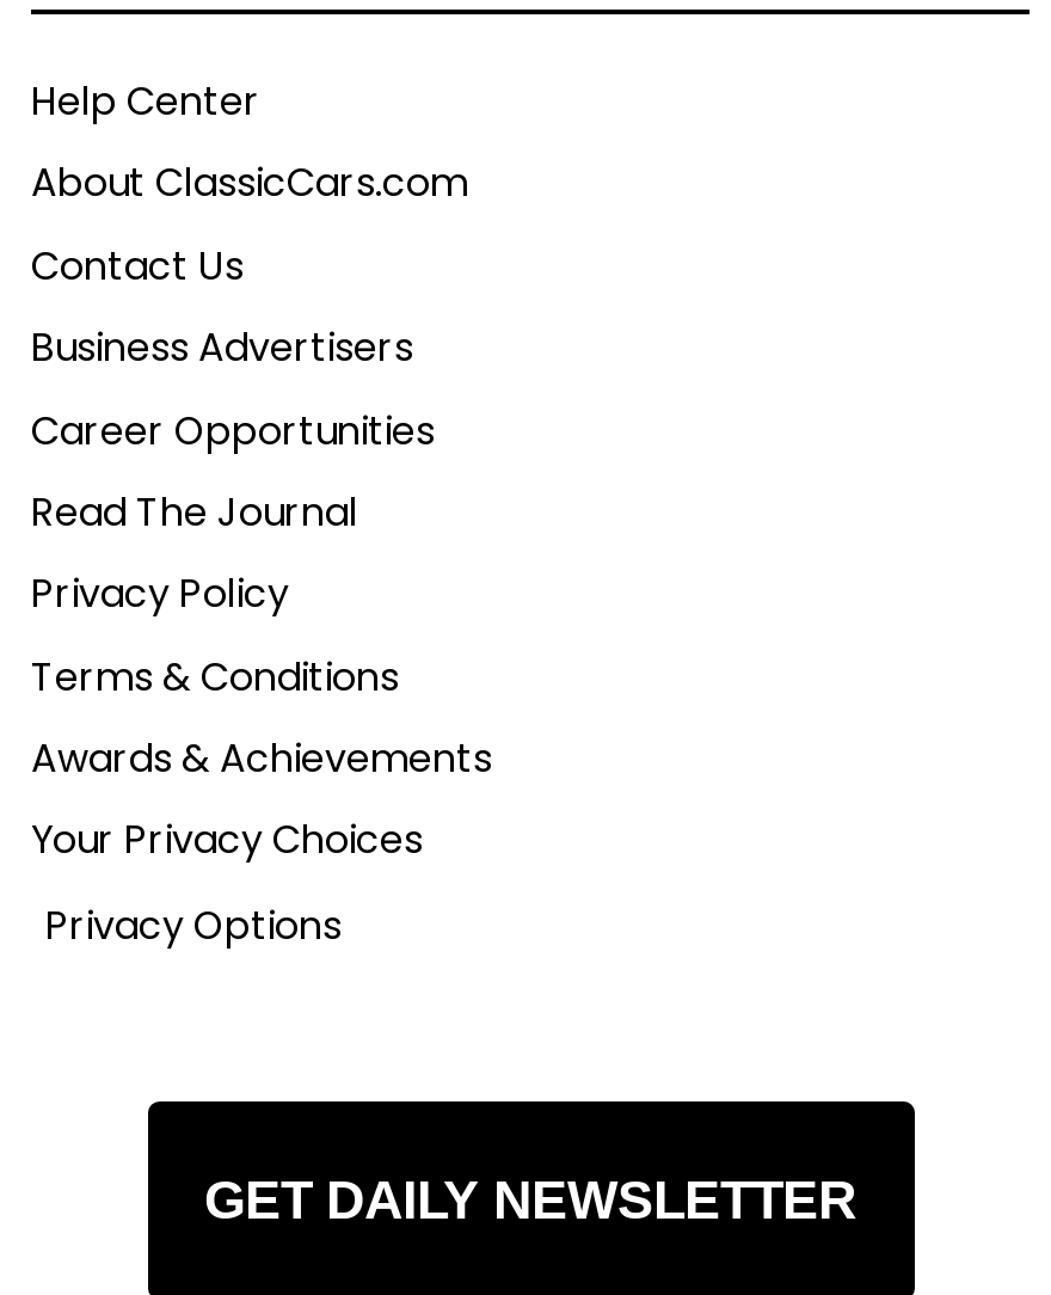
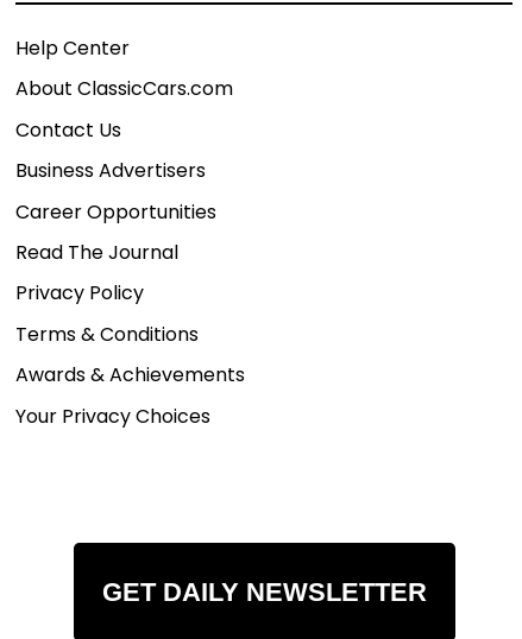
[45,898,342,953] Privacy Options -> none

